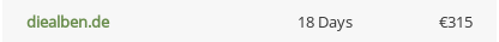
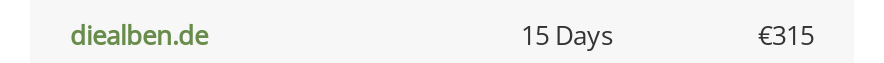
[297,10,352,32] 18 Days -> [521,16,613,52] 15 Days

